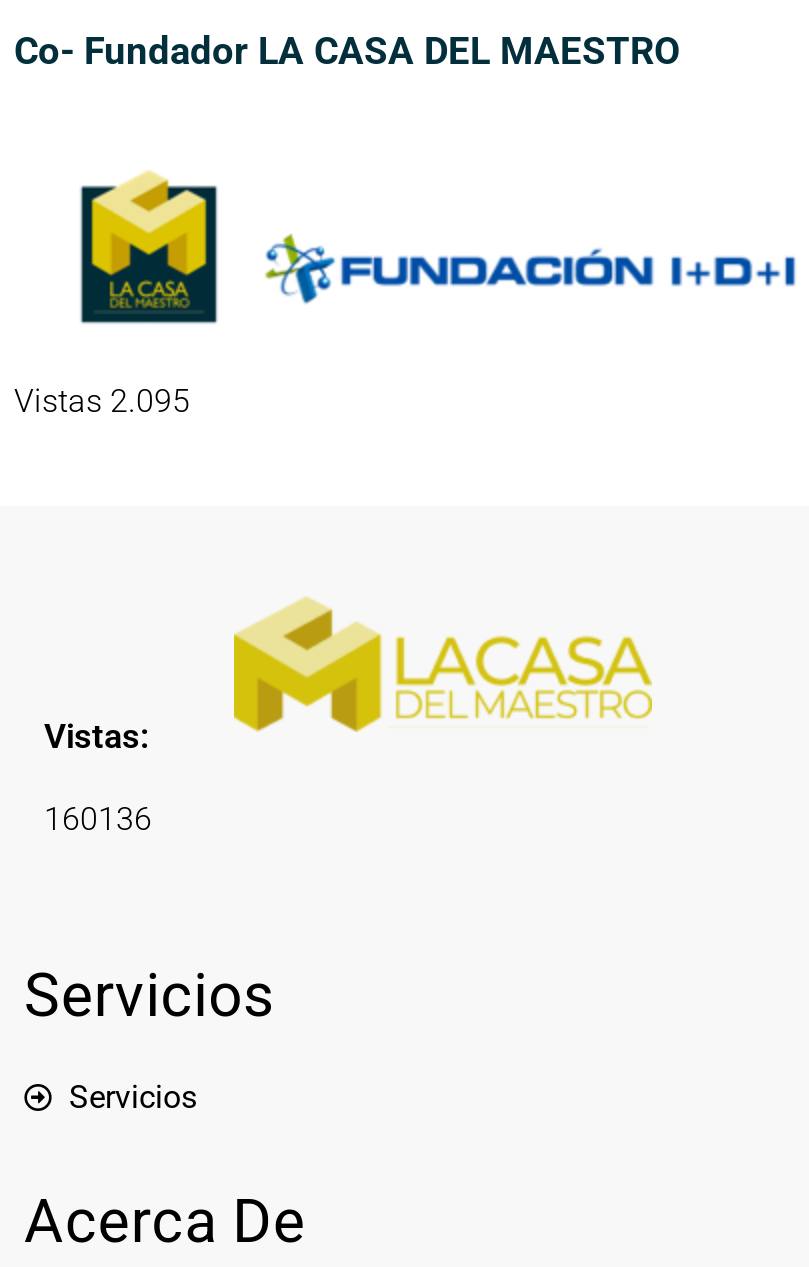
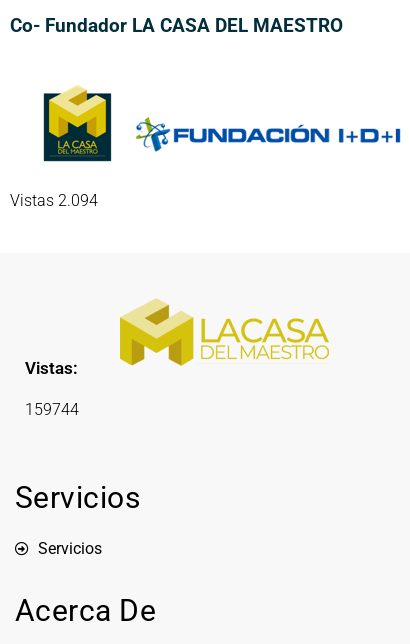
[14,382,190,420] Vistas 2.095 -> [10,191,98,210] Vistas 2.094
[44,800,152,838] 160136 -> [25,400,79,419] 159744

